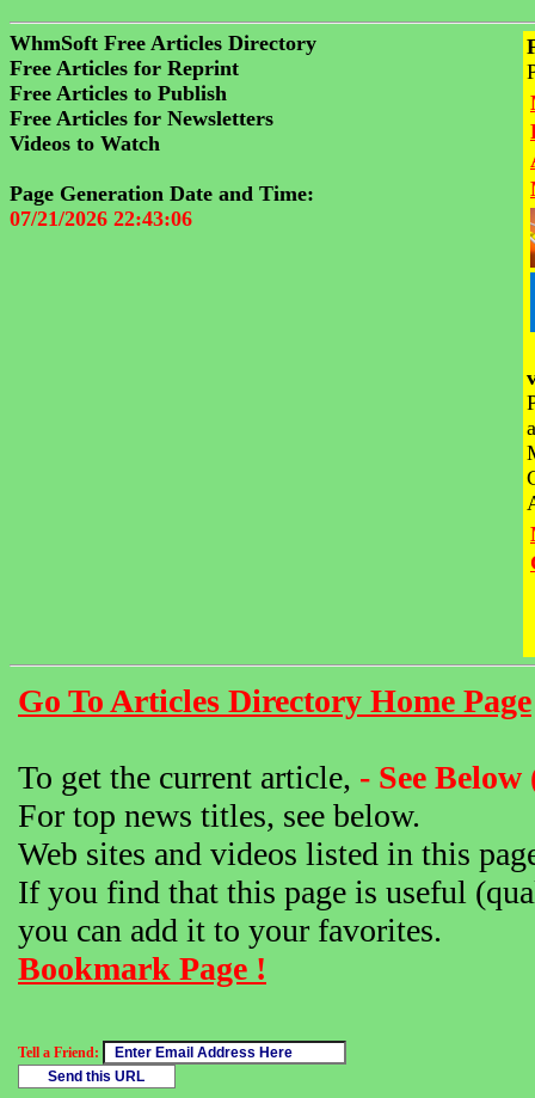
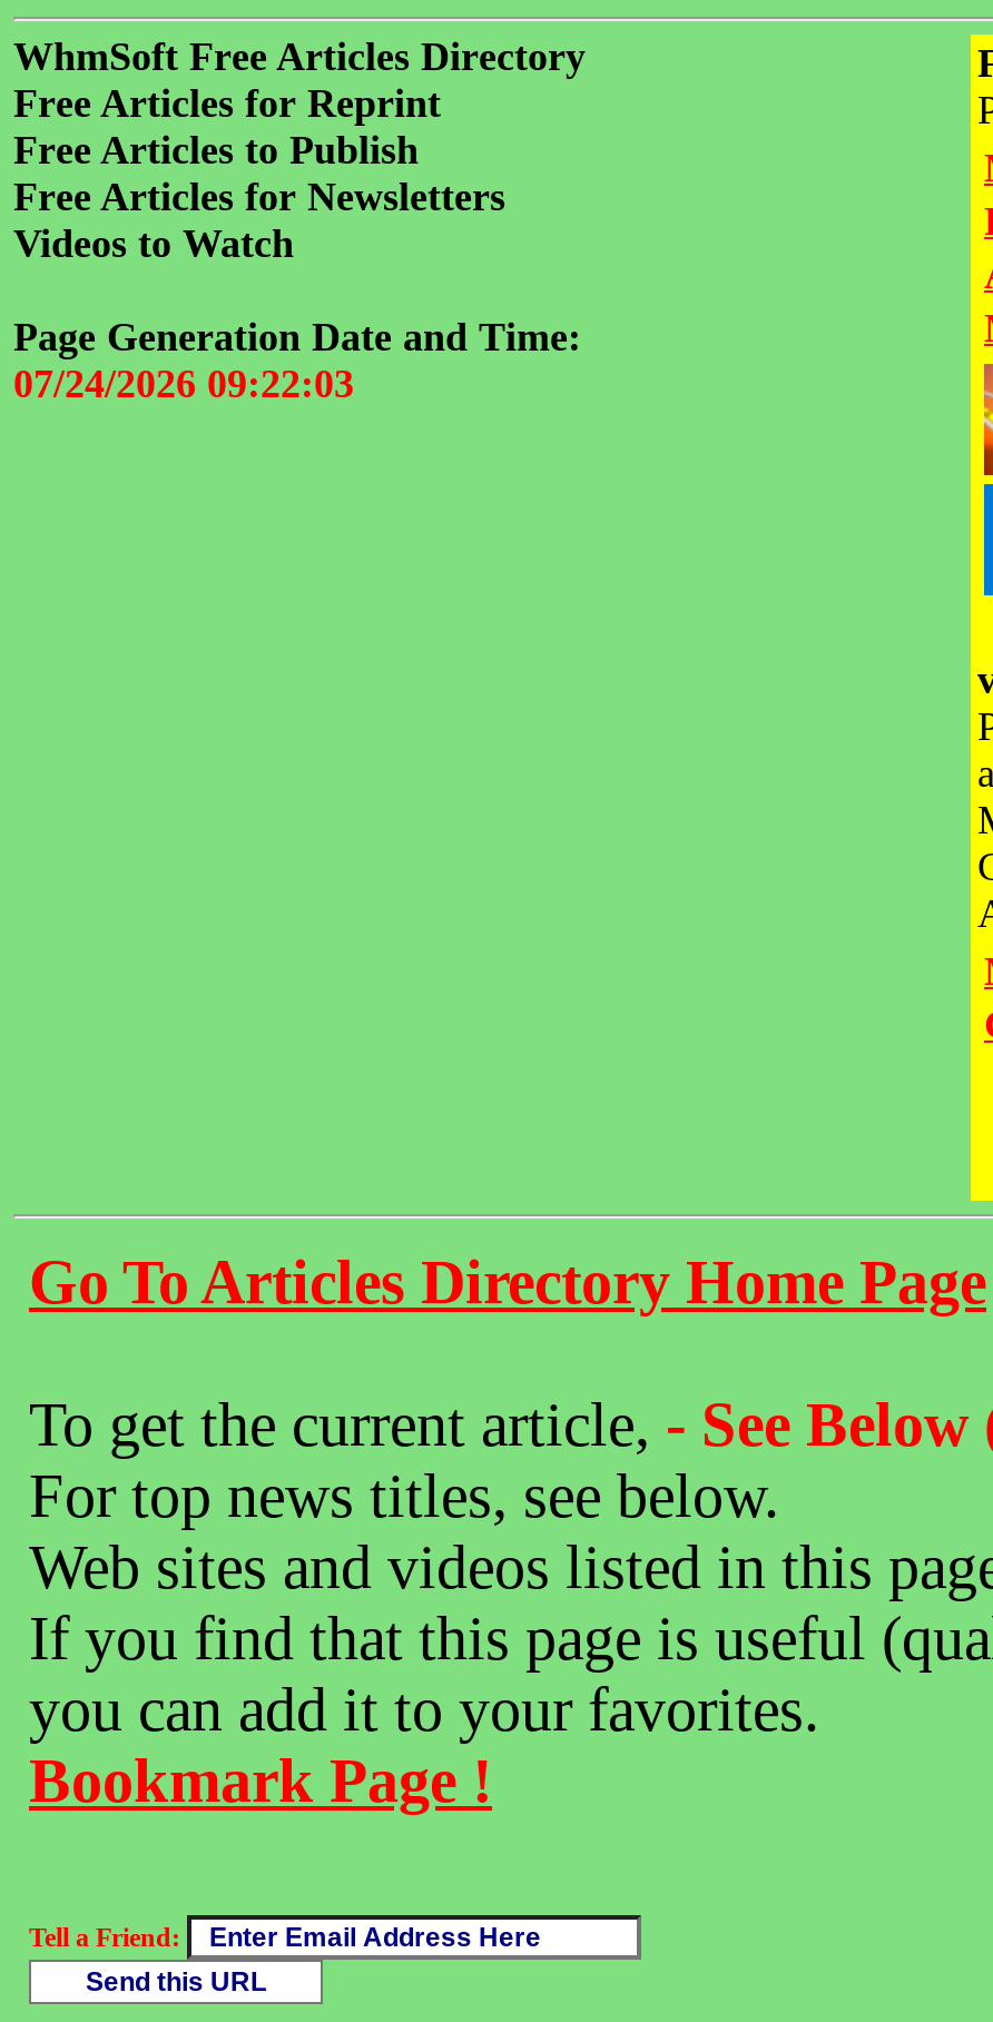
[10,207,192,231] 07/21/2026 22:43:06 -> [13,362,354,406] 07/24/2026 09:22:03

